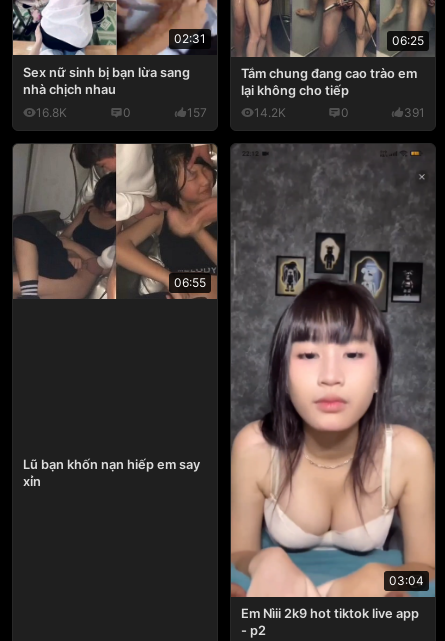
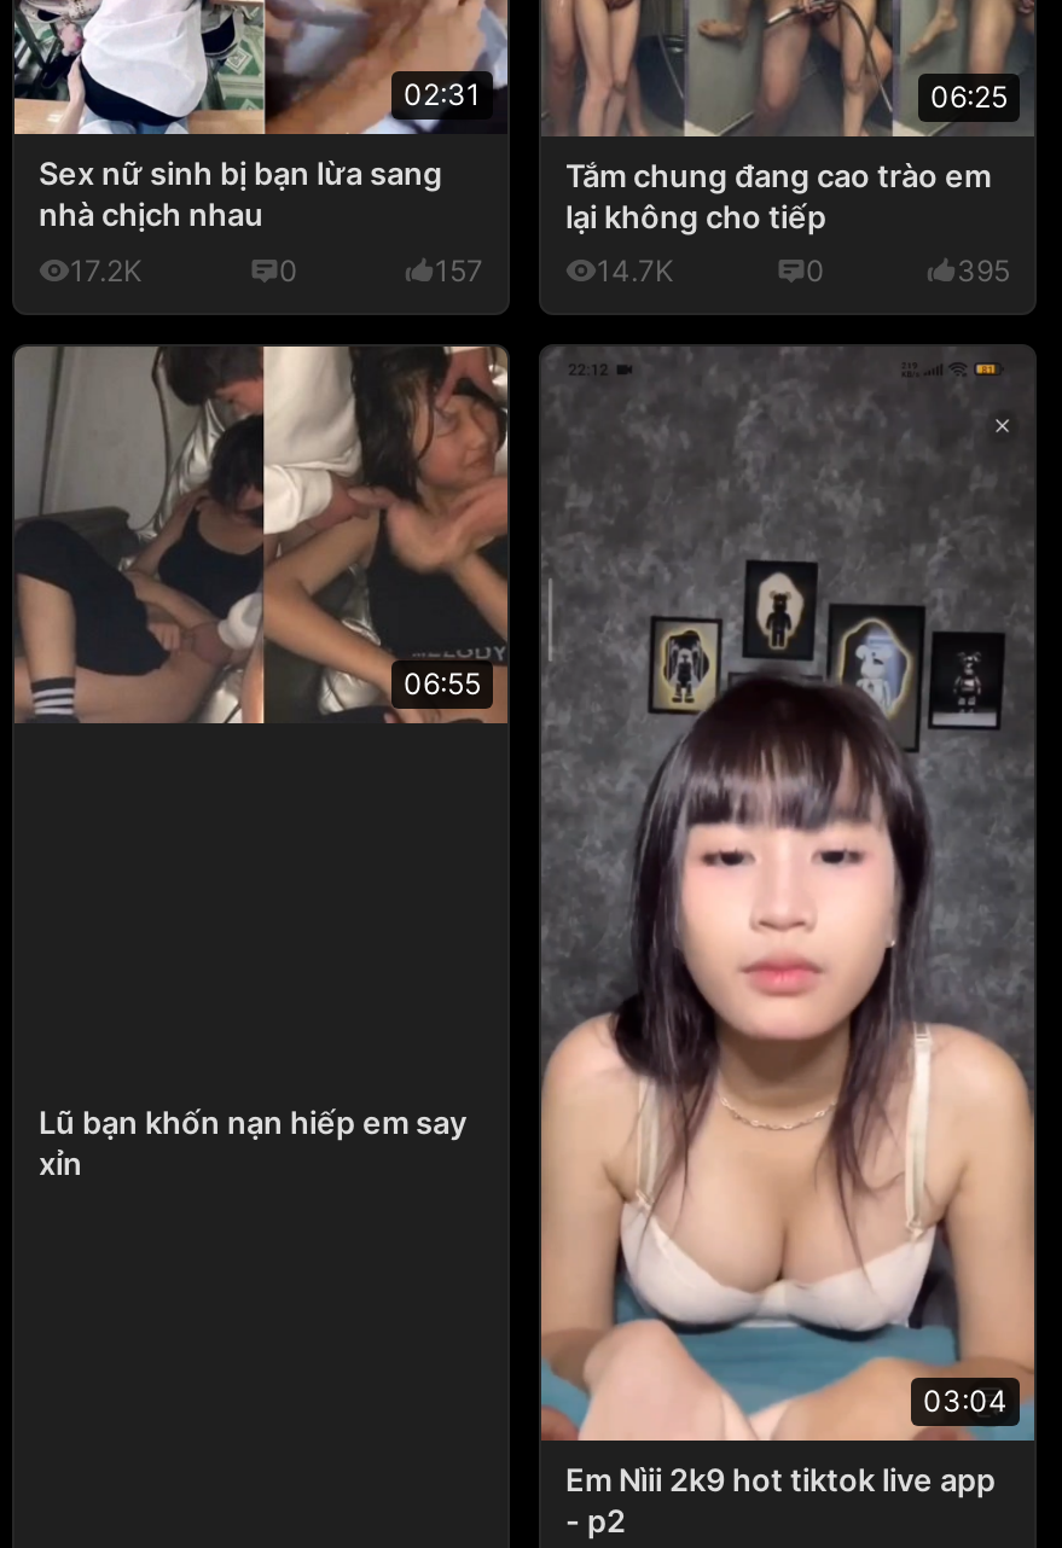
[36,105,67,120] 16.8K -> [70,253,143,289] 17.2K
[254,105,286,120] 14.2K -> [597,253,674,289] 14.7K
[404,105,425,120] 391 -> [957,253,1010,289] 395

